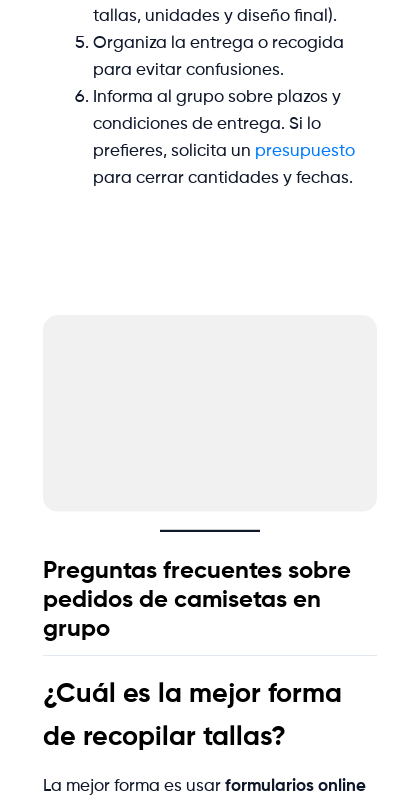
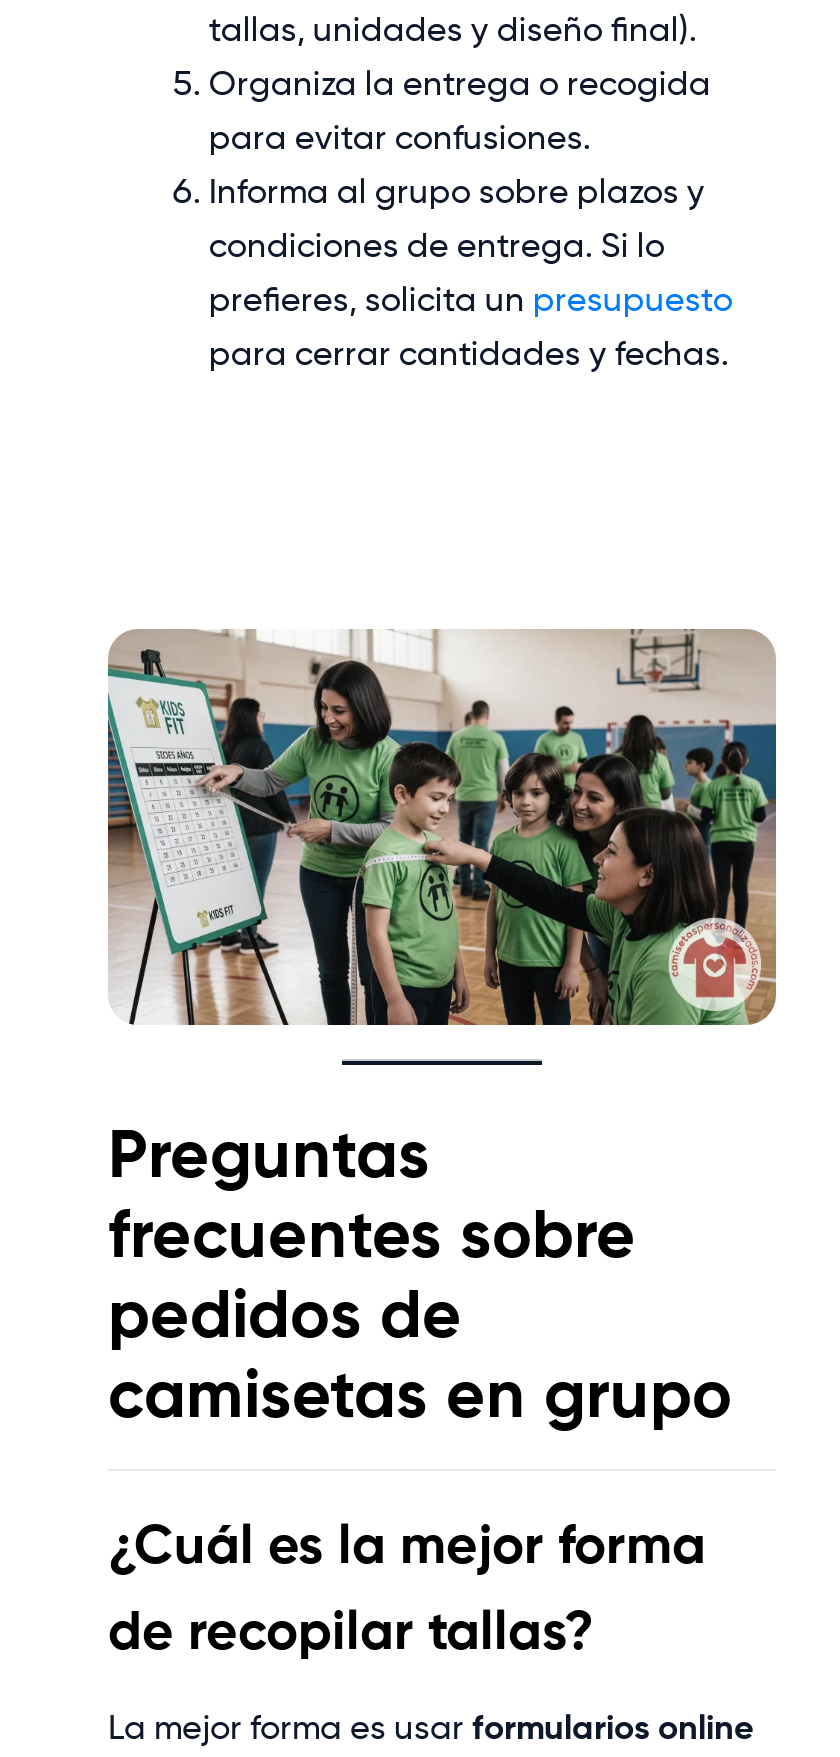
none -> [106,628,778,1028] [image]

